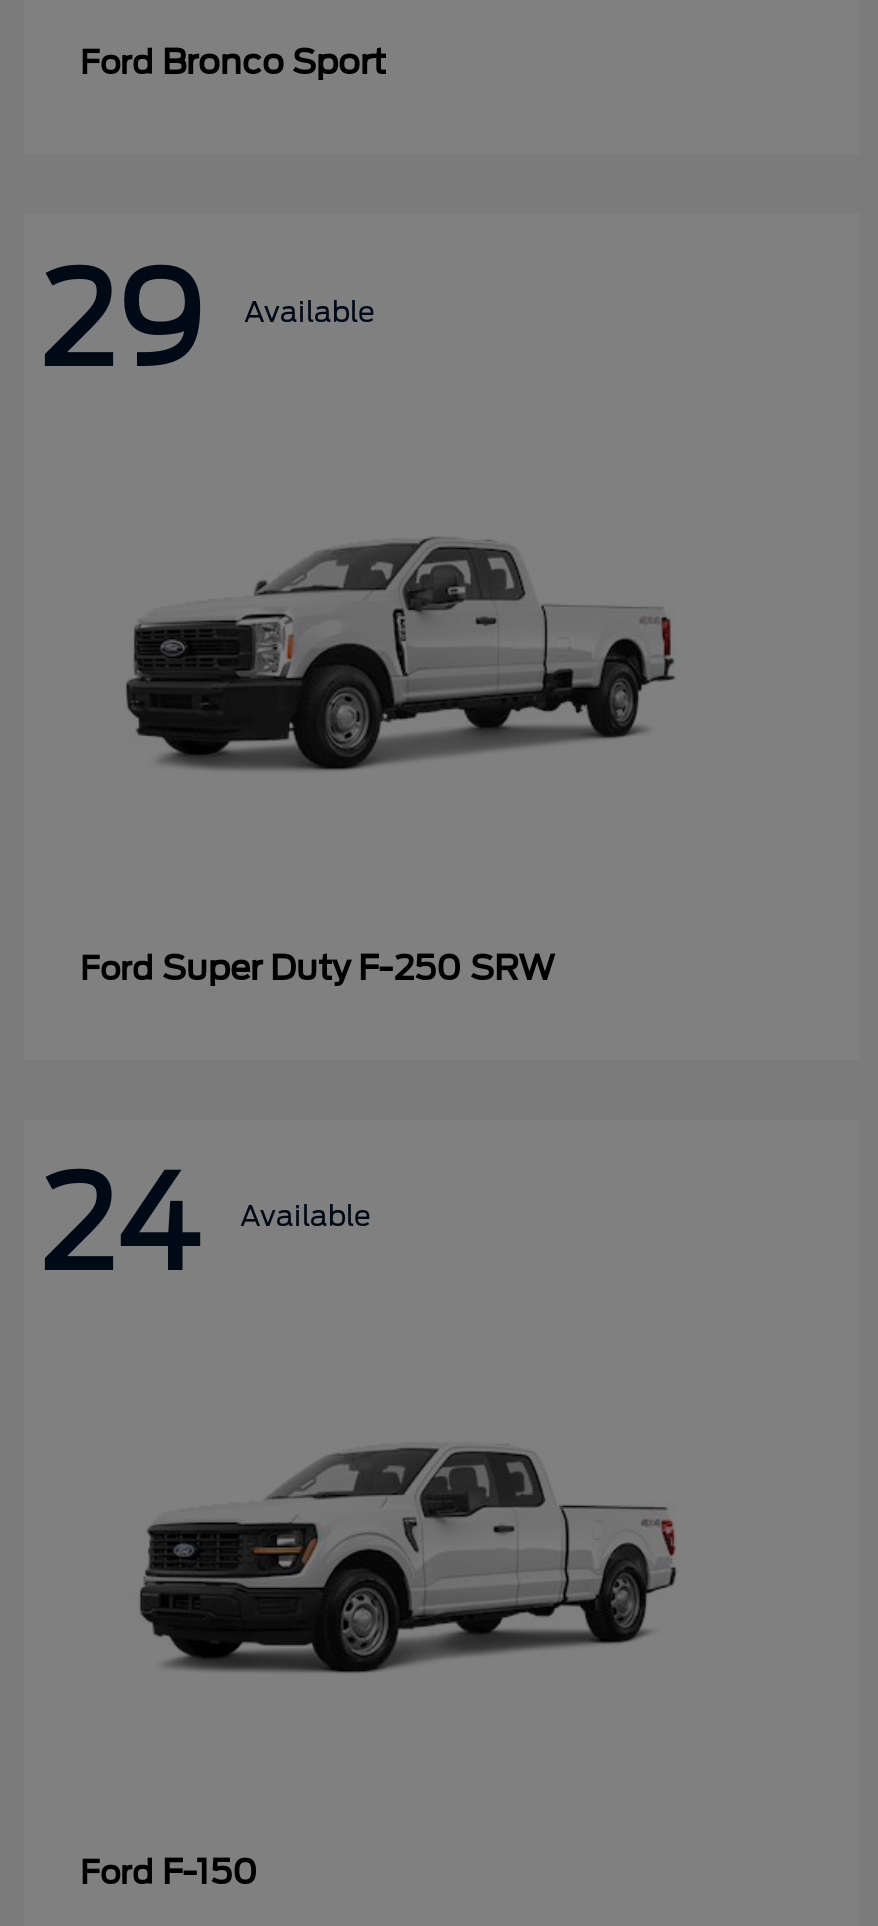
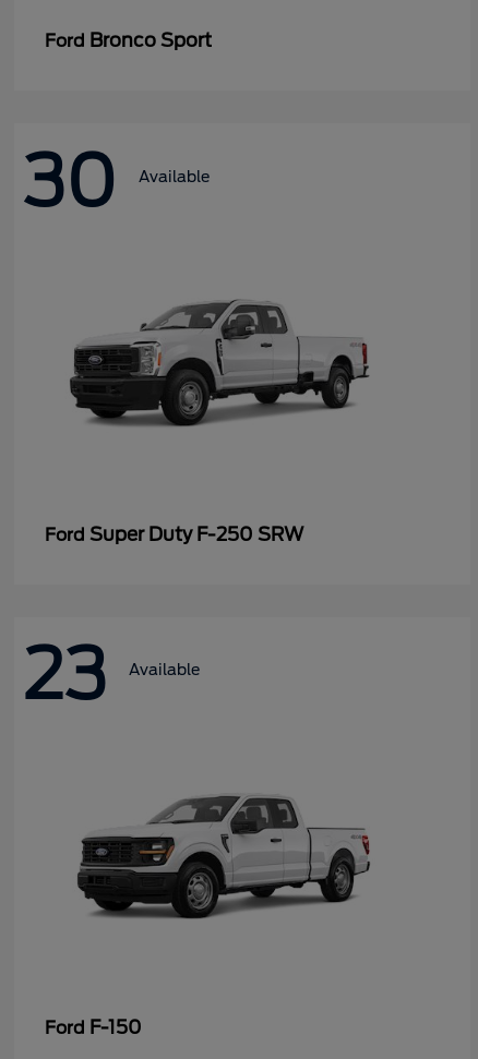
[40,244,374,396] 29 Available -> [23,140,210,222] 30 Available
[40,1149,370,1301] 24 Available -> [23,633,200,716] 23 Available

